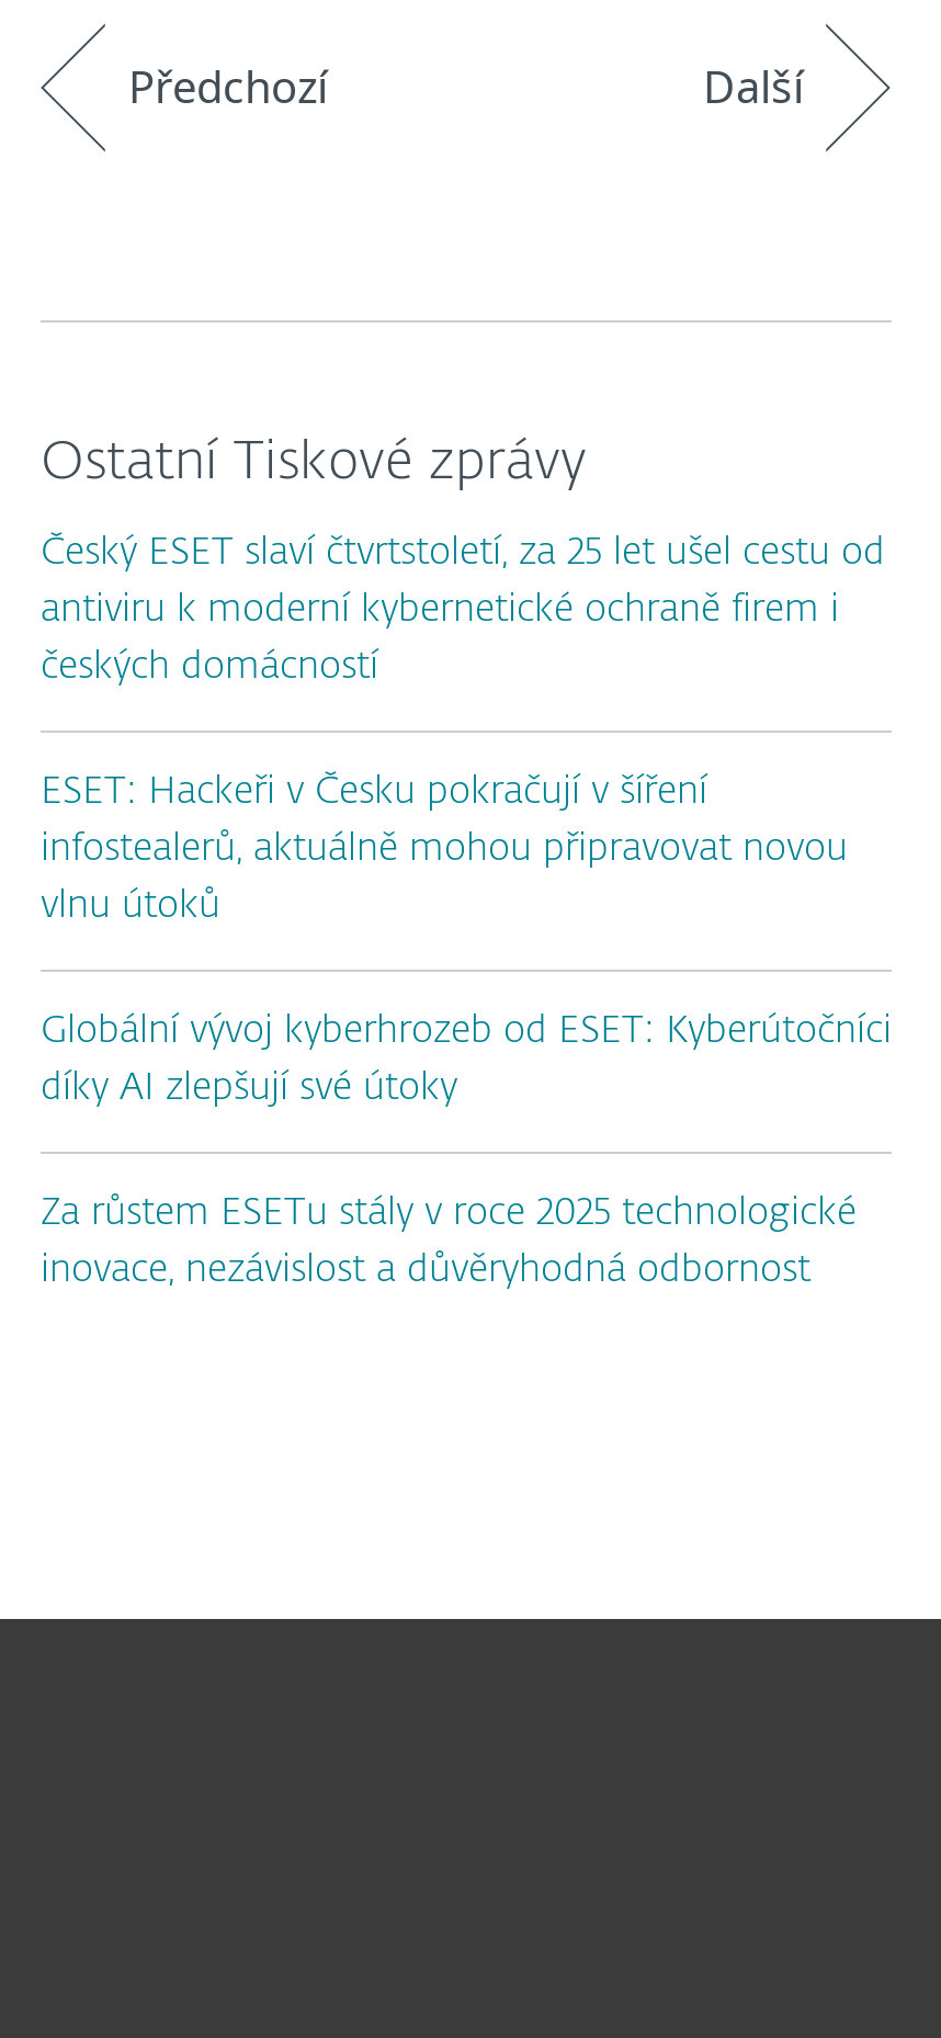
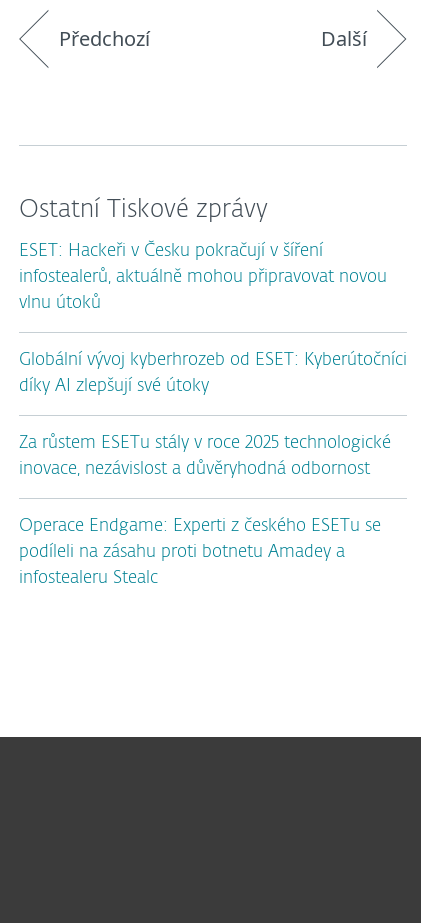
[41,535,885,687] Český ESET slaví čtvrtstoletí, za 25 let ušel cestu od | antiviru k moderní kybernetické ochraně firem i | českých domácností -> none
moved [41,774,892,1290] -> [19,243,407,478]: ESET: Hackeři v Česku pokračují v šíření | infostealerů, aktuálně mohou připravovat novou | vlnu útoků | Globální vývoj kyberhrozeb od ESET: Kyberútočníci | díky AI zlepšují své útoky | Za růstem ESETu stály v roce 2025 technologické | inovace, nezávislost a důvěryhodná odbornost
none -> [19,518,381,587] Operace Endgame: Experti z českého ESETu se | podíleli na zásahu proti botnetu Amadey a | infostealeru Stealc

